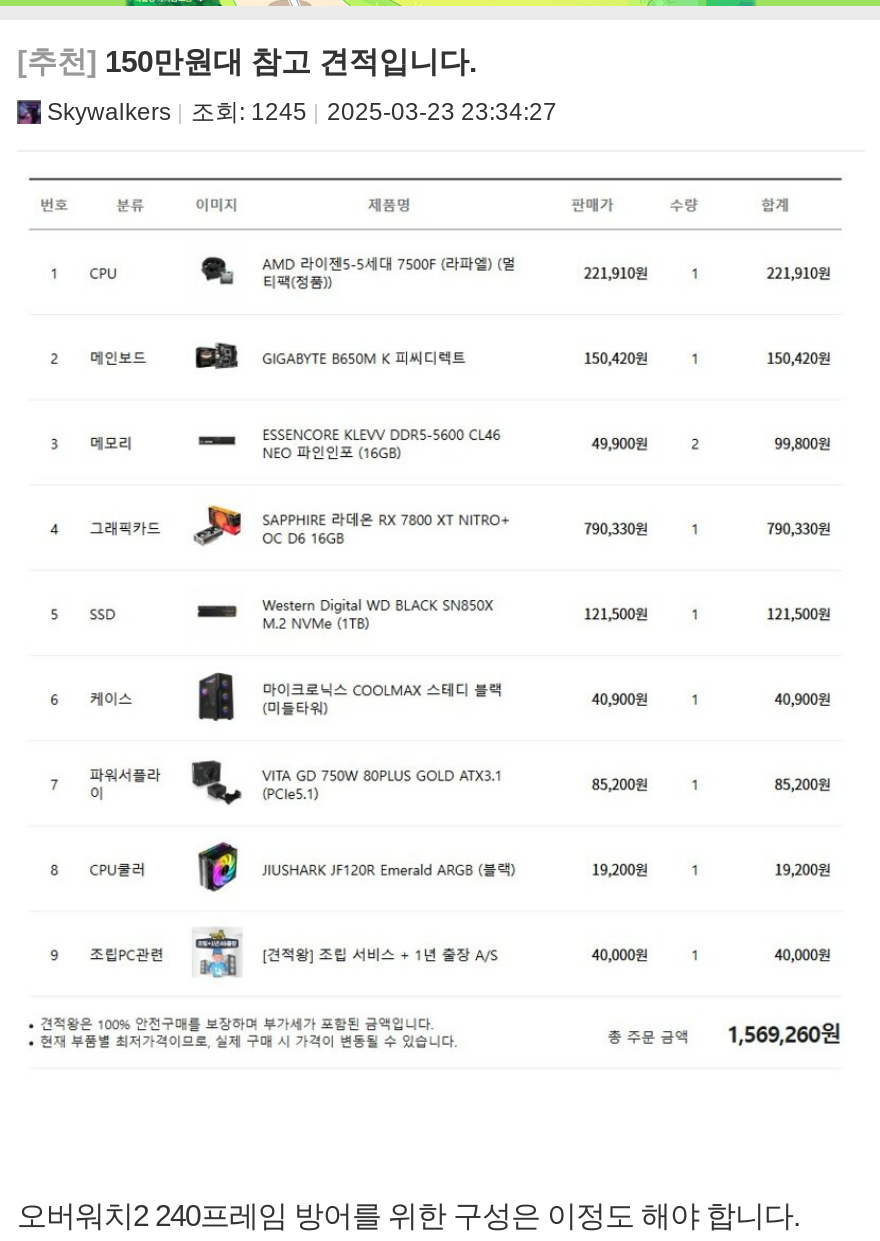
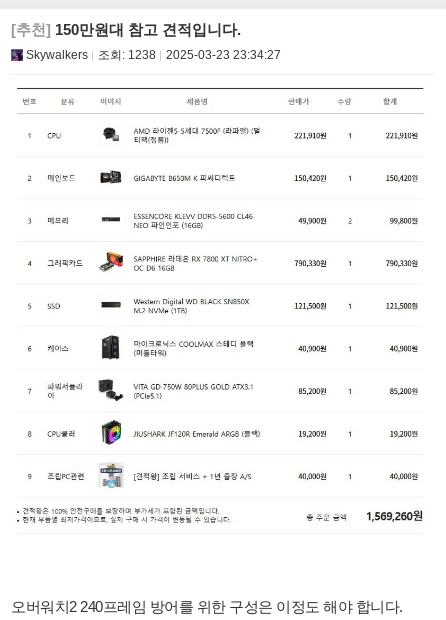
[47,98,557,126] Skywalkers 조회: 1245 2025-03-23 23:34:27 -> [26,48,281,62] Skywalkers 조회: 1238 2025-03-23 23:34:27

